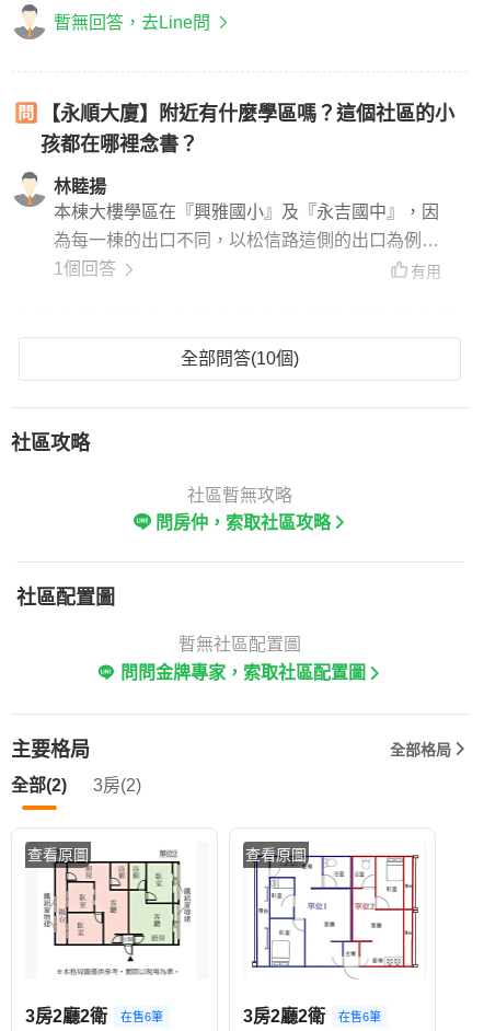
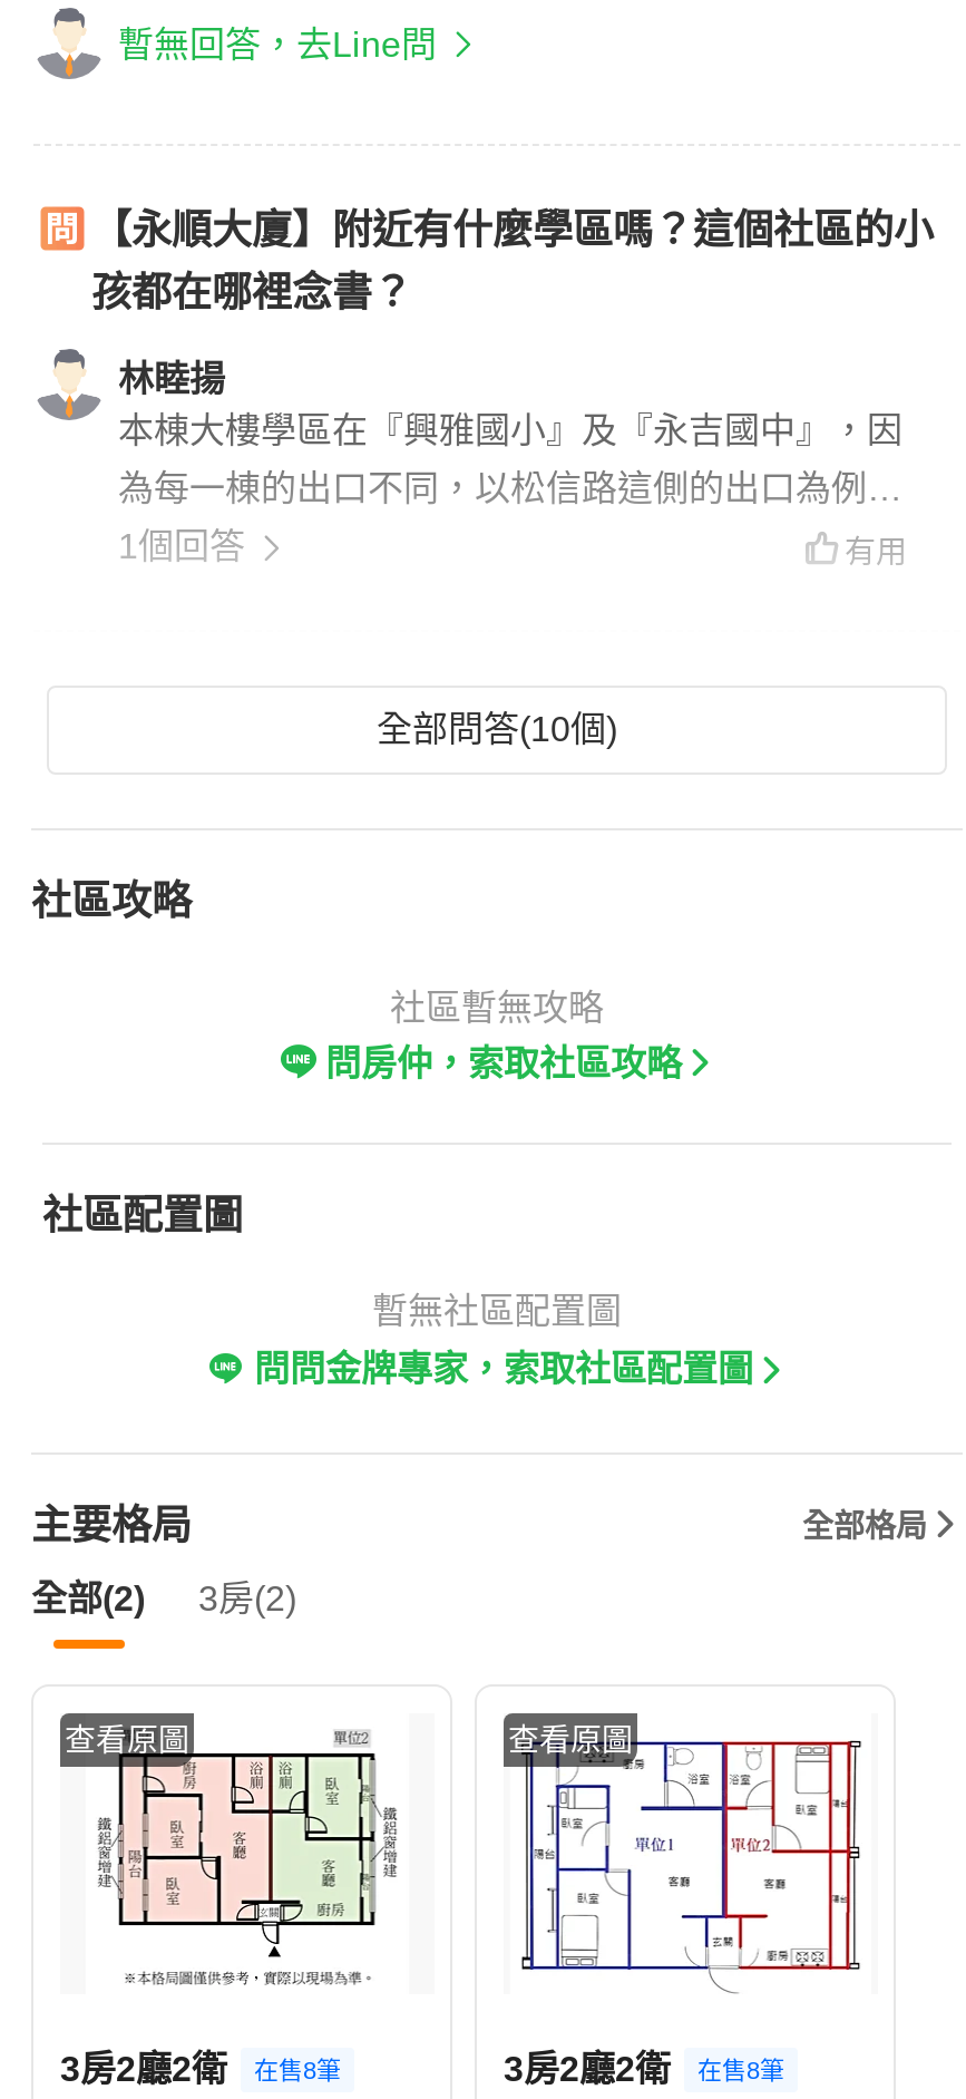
[25,1007,163,1026] 3房2廳2衛 在售6筆 -> [60,2050,341,2088] 3房2廳2衛 在售8筆
[243,1007,381,1026] 3房2廳2衛 在售6筆 -> [504,2050,784,2088] 3房2廳2衛 在售8筆

